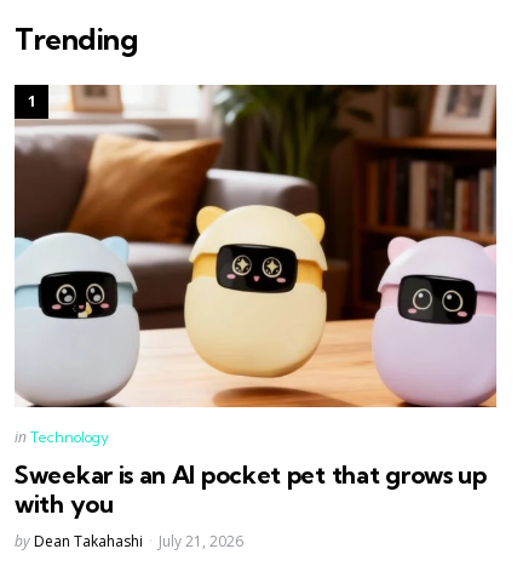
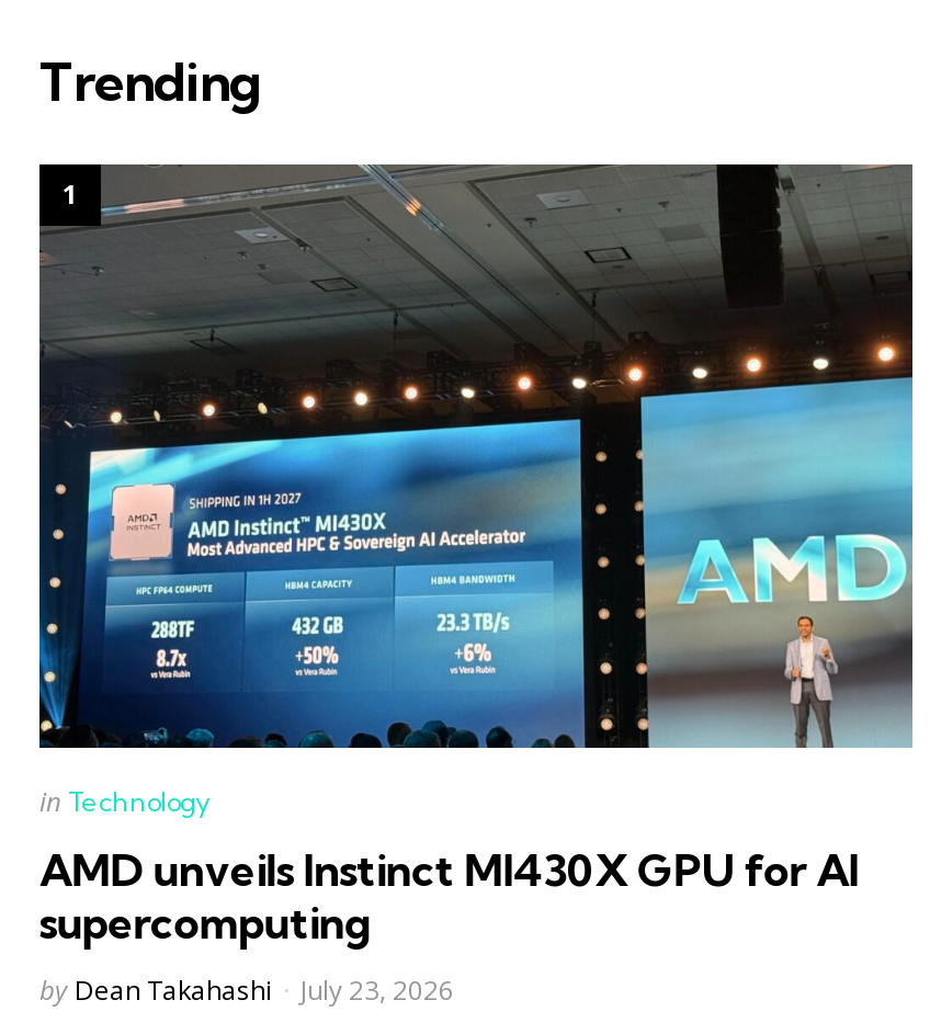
[15,84,498,408] [image] -> [37,162,915,750] [image]
[15,459,486,518] Sweekar is an AI pocket pet that grows up | with you -> [39,841,859,949] AMD unveils Instinct MI430X GPU for AI | supercomputing
[159,530,243,551] July 21, 2026 -> [300,971,454,1008] July 23, 2026

